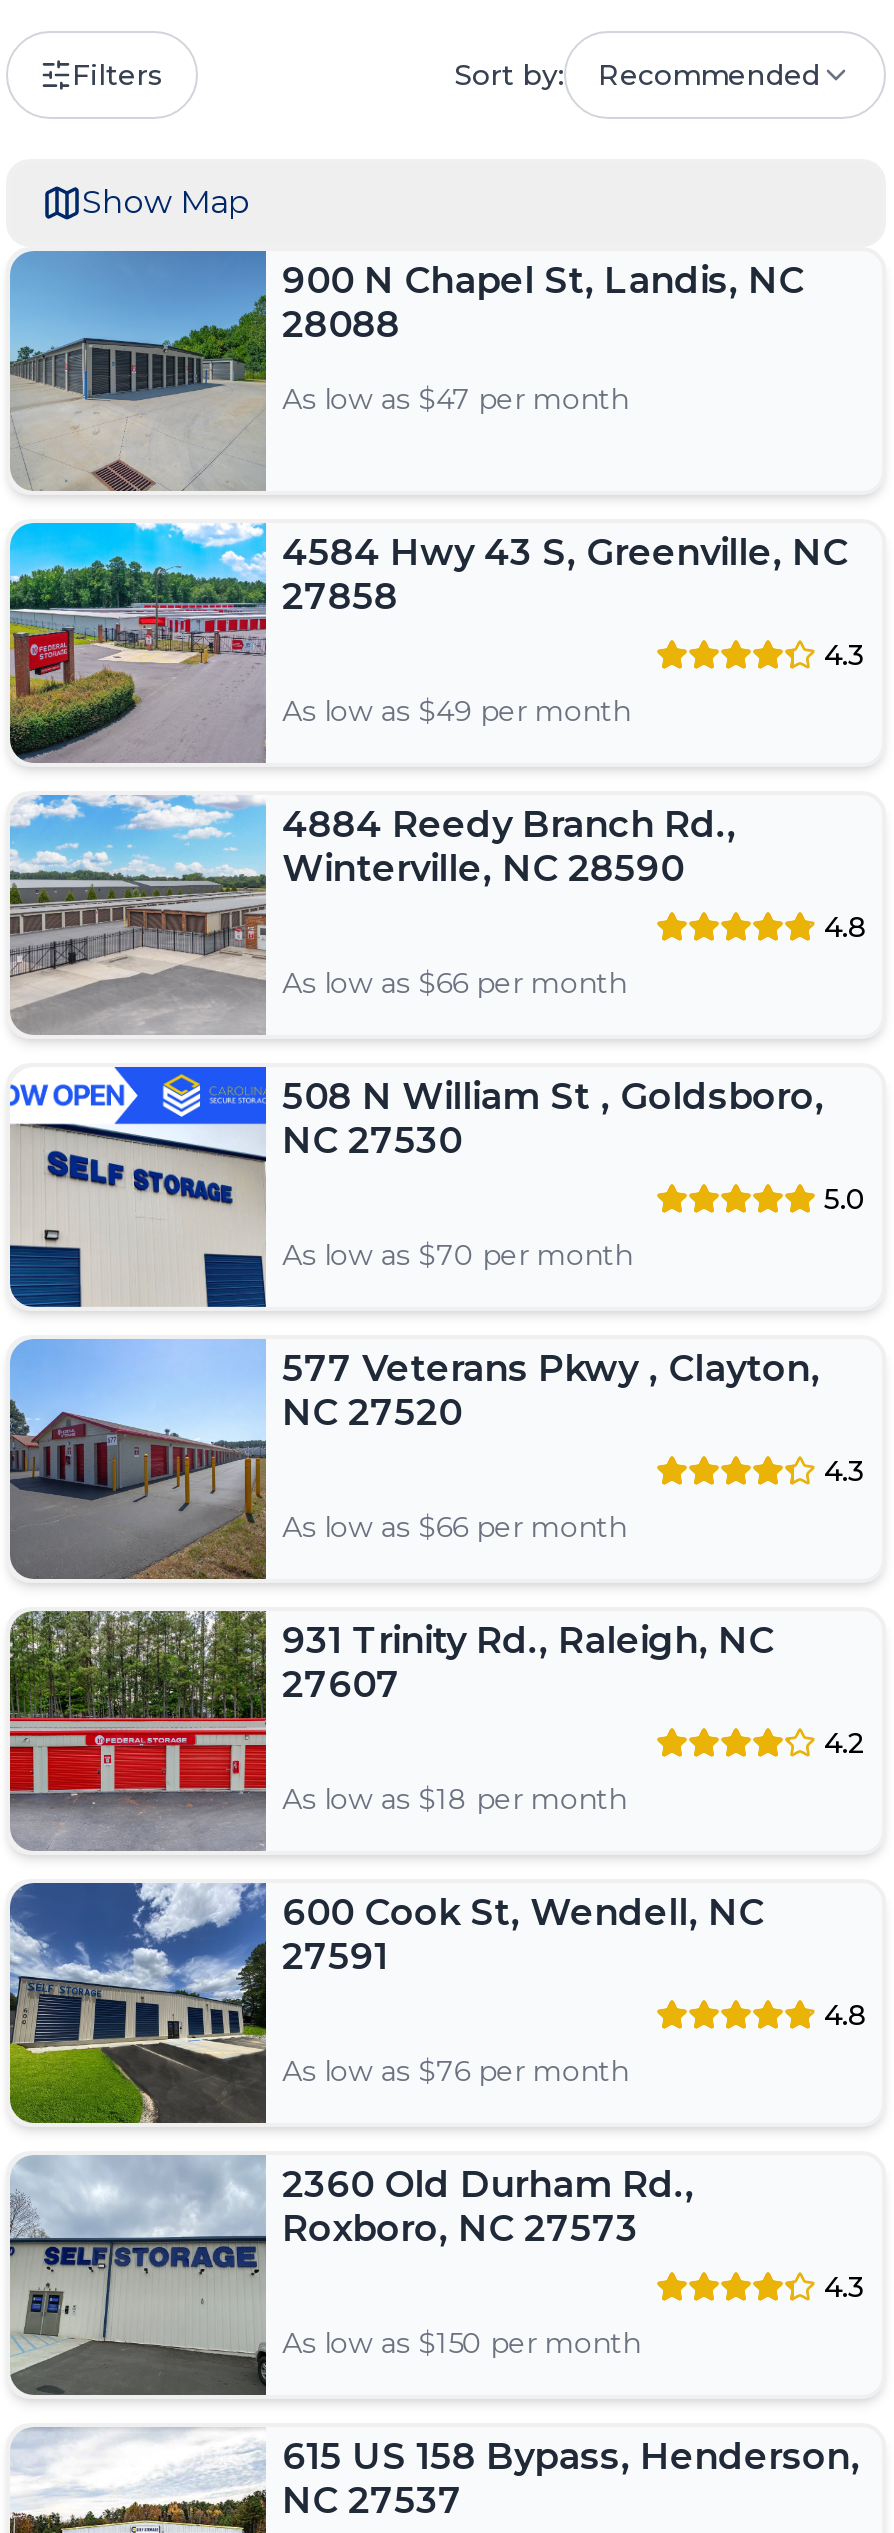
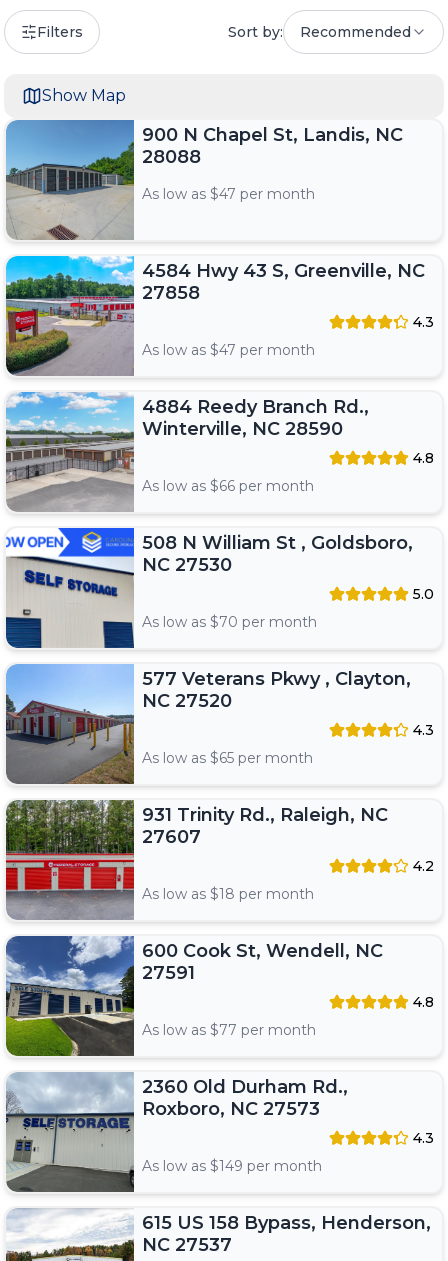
[282,693,630,729] As low as $49 per month -> [142,341,315,359] As low as $47 per month
[282,1509,626,1545] As low as $66 per month -> [142,749,313,767] As low as $65 per month
[282,2053,628,2089] As low as $76 per month -> [142,1021,316,1039] As low as $77 per month
[282,2325,640,2361] As low as $150 per month -> [142,1157,322,1175] As low as $149 per month

